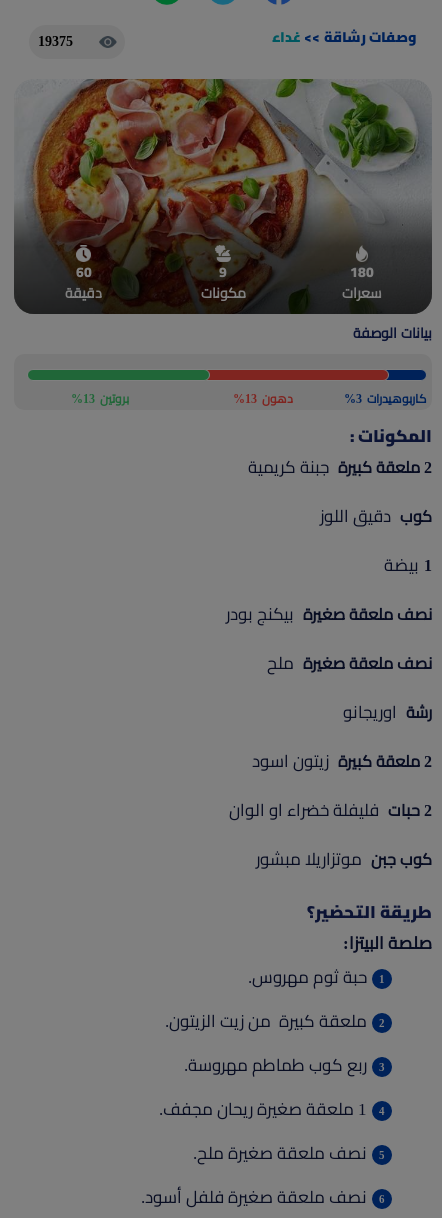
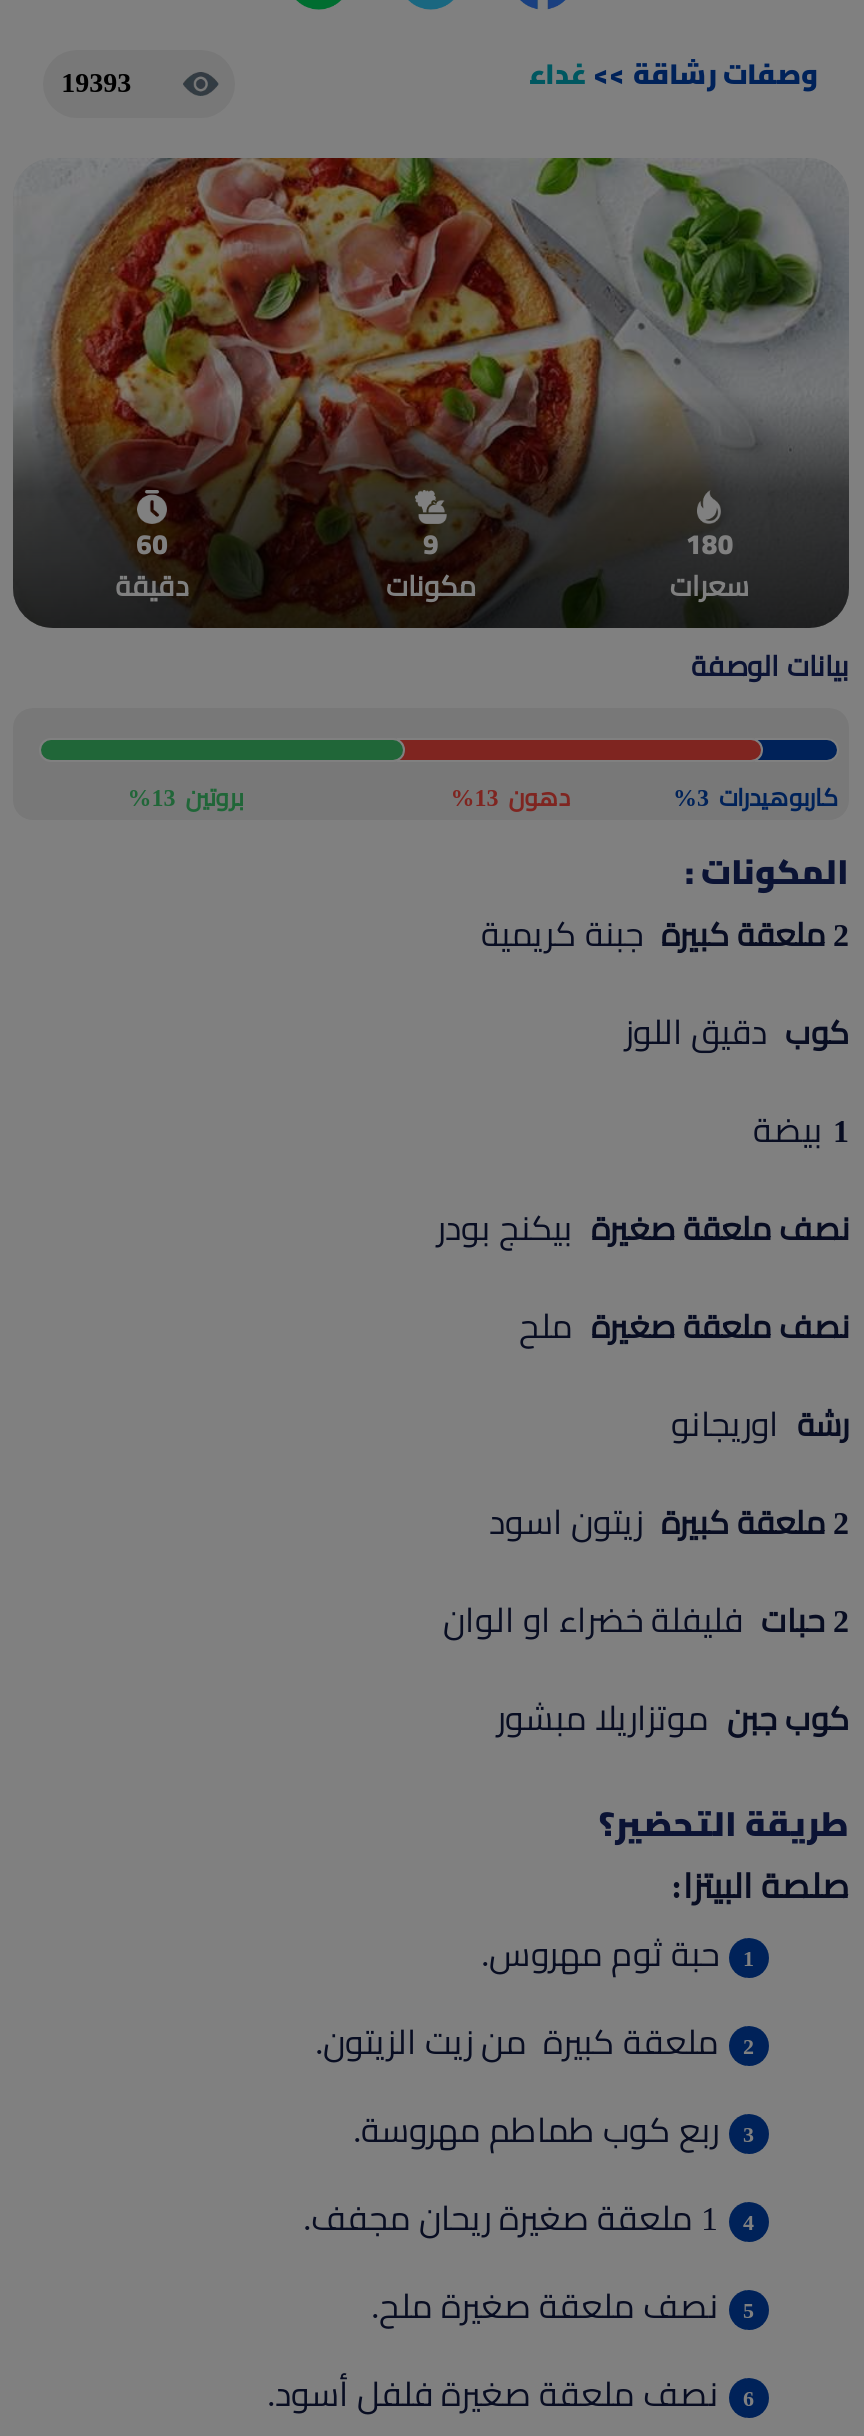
[38,34,73,49] 19375 -> [61,68,131,98] 19393

